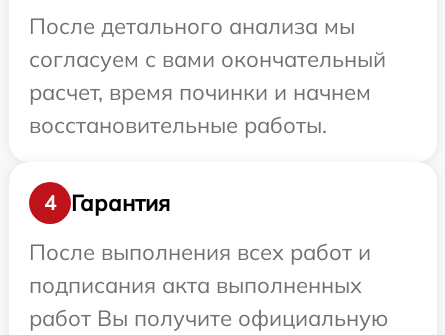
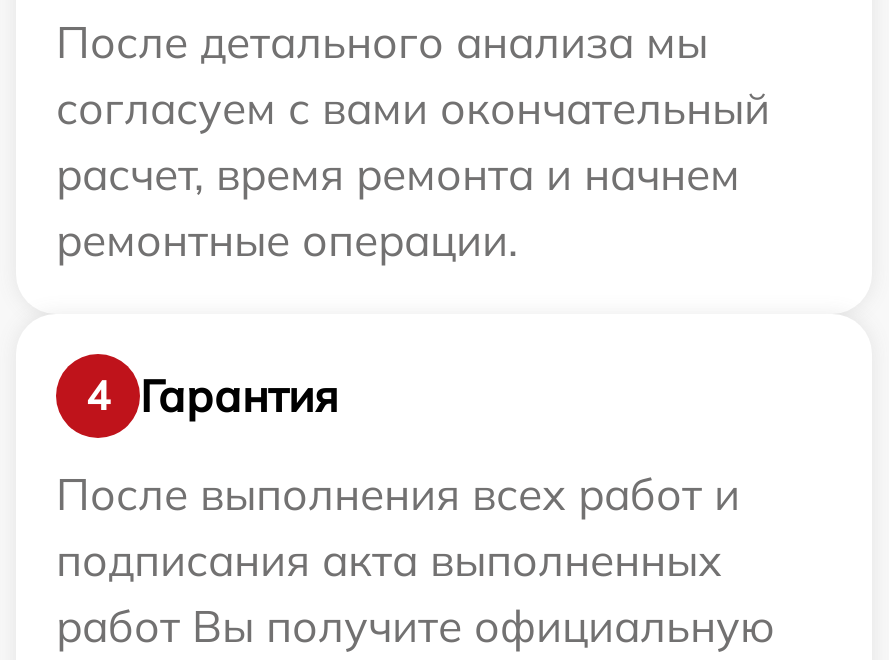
[29,78,371,139] расчет, время починки и начнем | восстановительные работы. -> [56,146,740,268] расчет, время ремонта и начнем | ремонтные операции.

